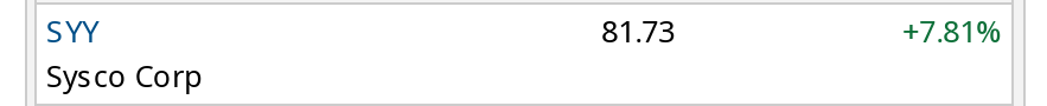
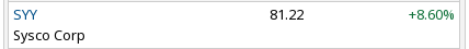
[601,9,675,52] 81.73 -> [270,4,304,24] 81.22
[903,9,1002,52] +7.81% -> [409,4,455,24] +8.60%

